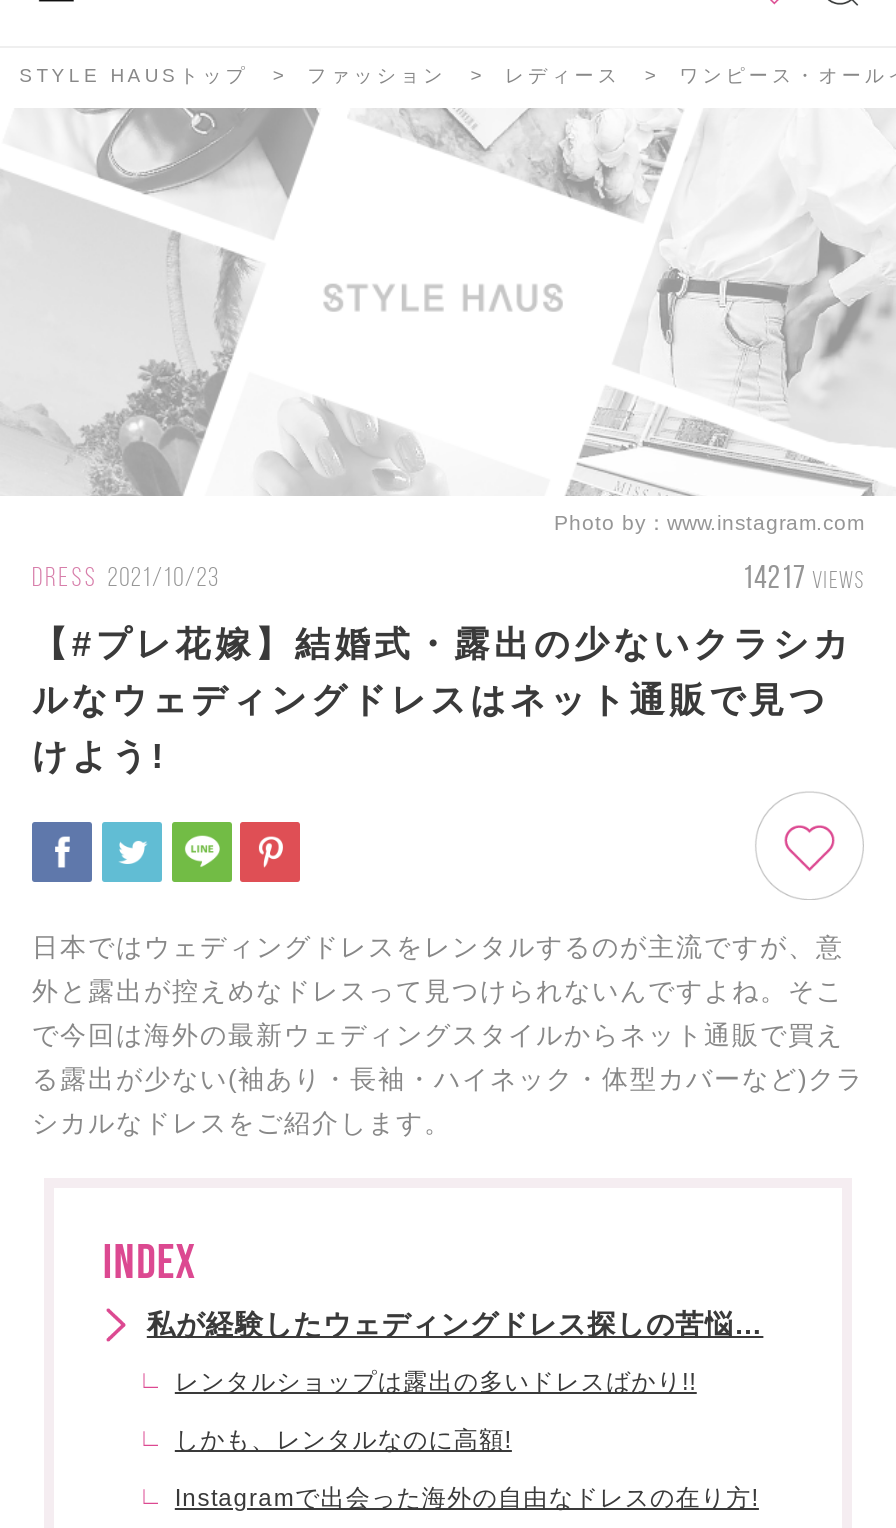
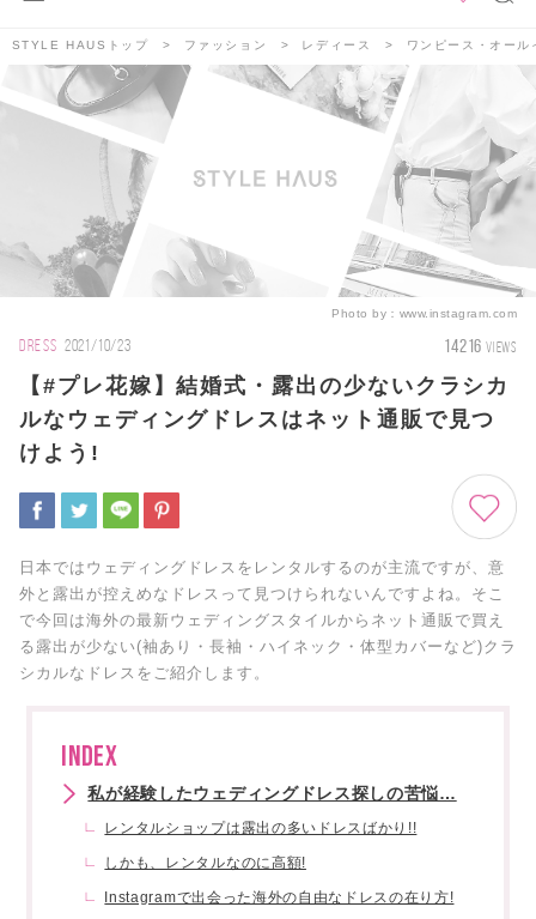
[742,560,864,594] 14217 VIEWS -> [444,335,517,356] 14216 VIEWS

